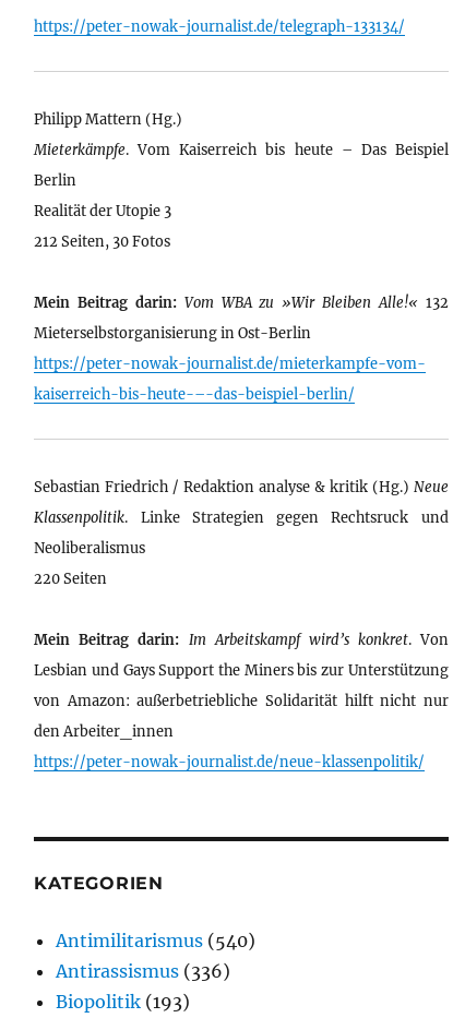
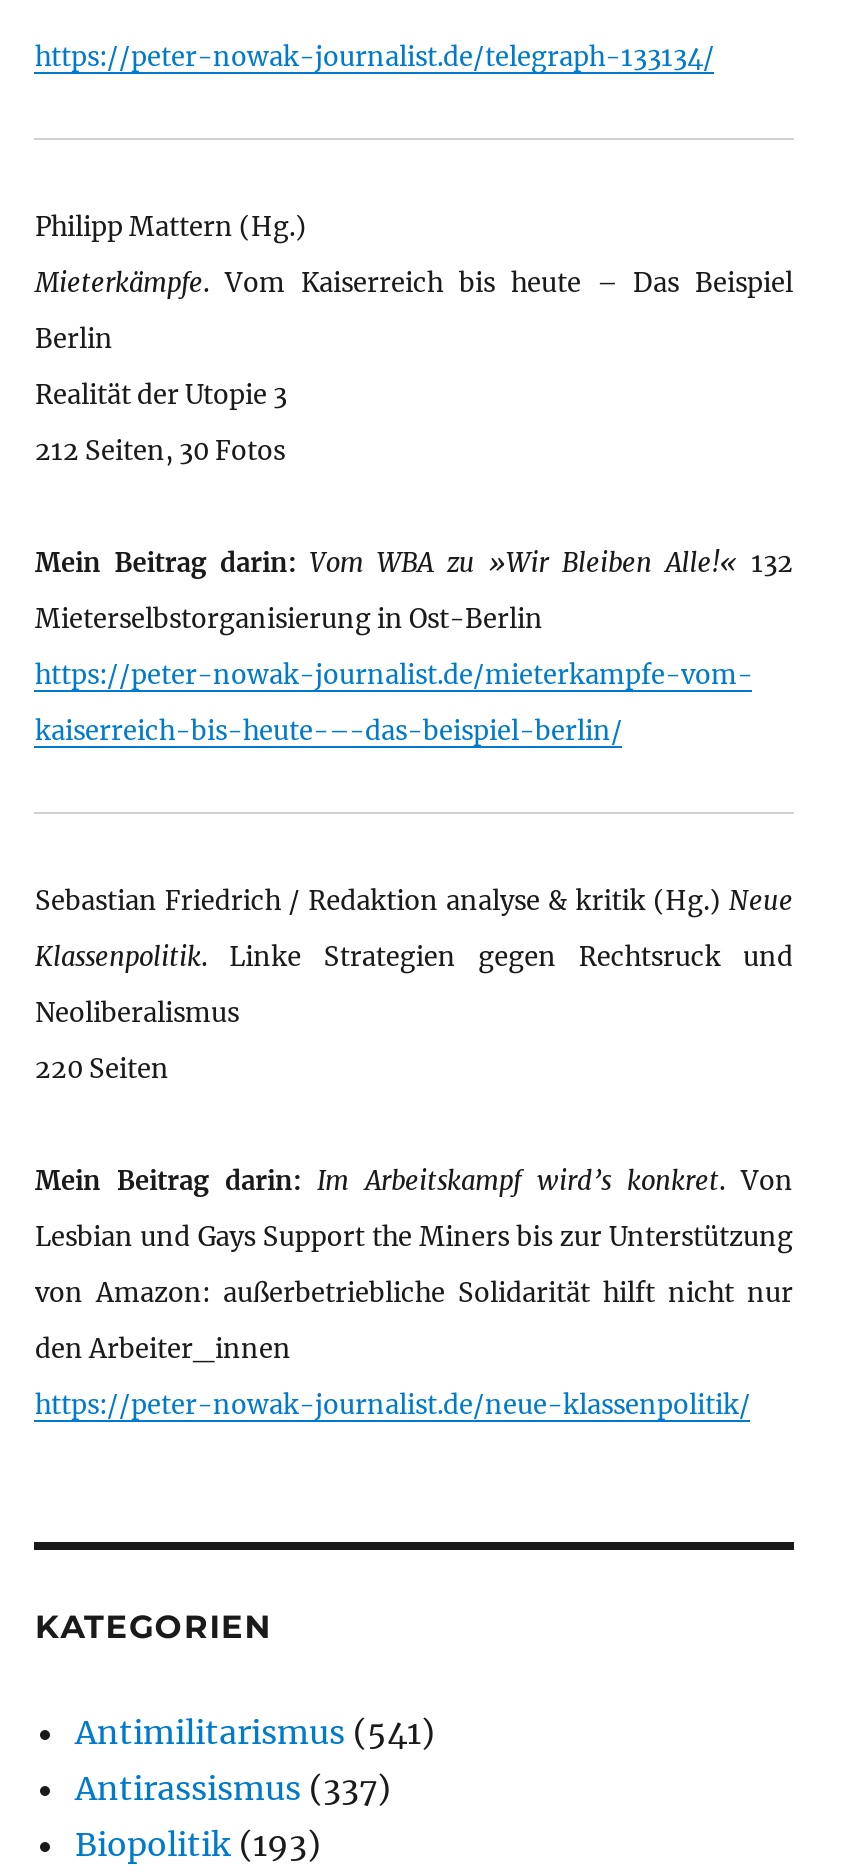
[56,929,256,951] Antimilitarismus (540) -> [75,1712,435,1752] Antimilitarismus (541)
[56,960,231,982] Antirassismus (336) -> [75,1768,391,1808] Antirassismus (337)

